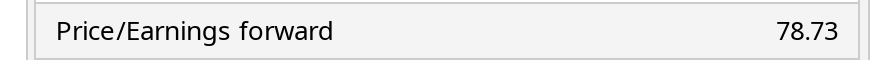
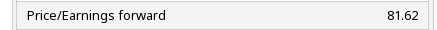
[776,12,838,48] 78.73 -> [387,6,418,24] 81.62

